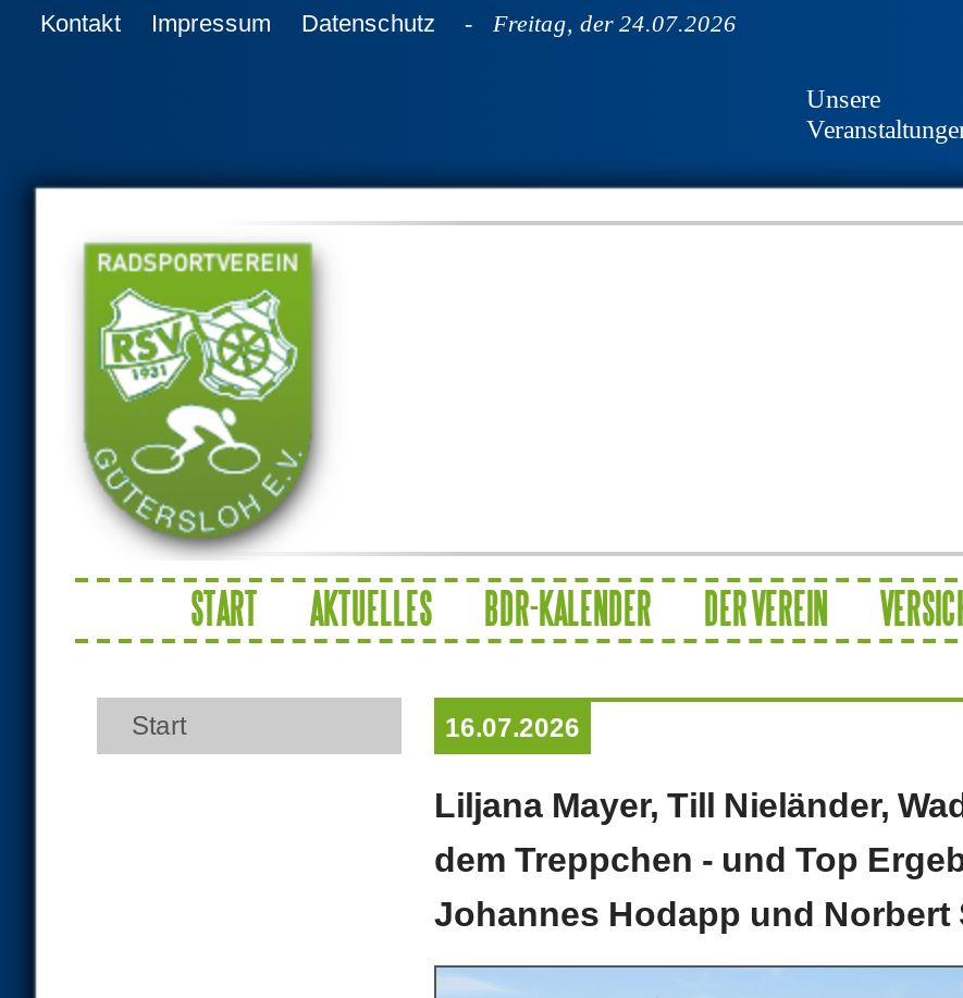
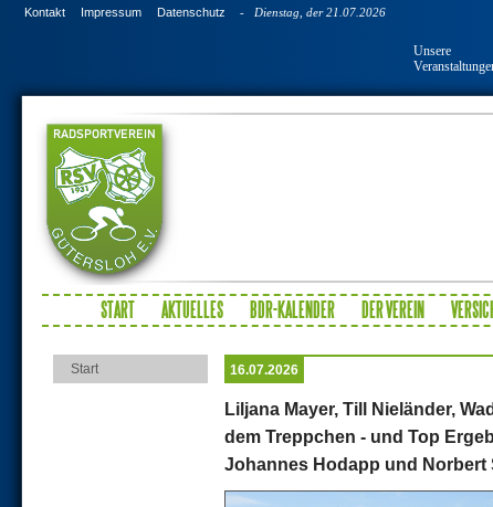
[301,10,737,36] Datenschutz - Freitag, der 24.07.2026 -> [157,6,386,19] Datenschutz - Dienstag, der 21.07.2026

